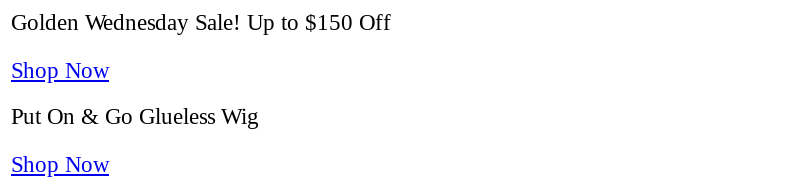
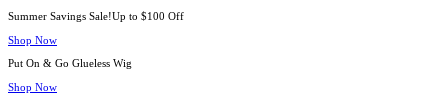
[11,11,391,35] Golden Wednesday Sale! Up to $150 Off -> [8,10,184,22] Summer Savings Sale!Up to $100 Off

